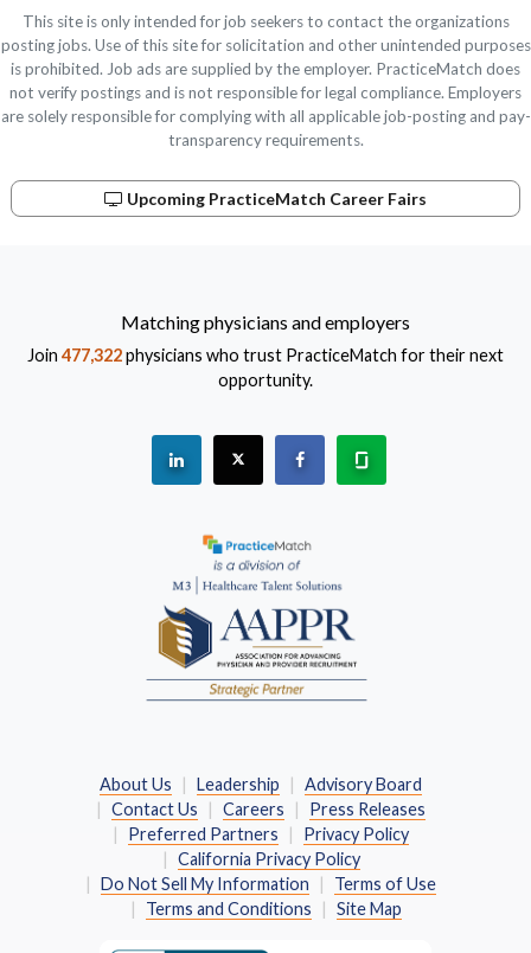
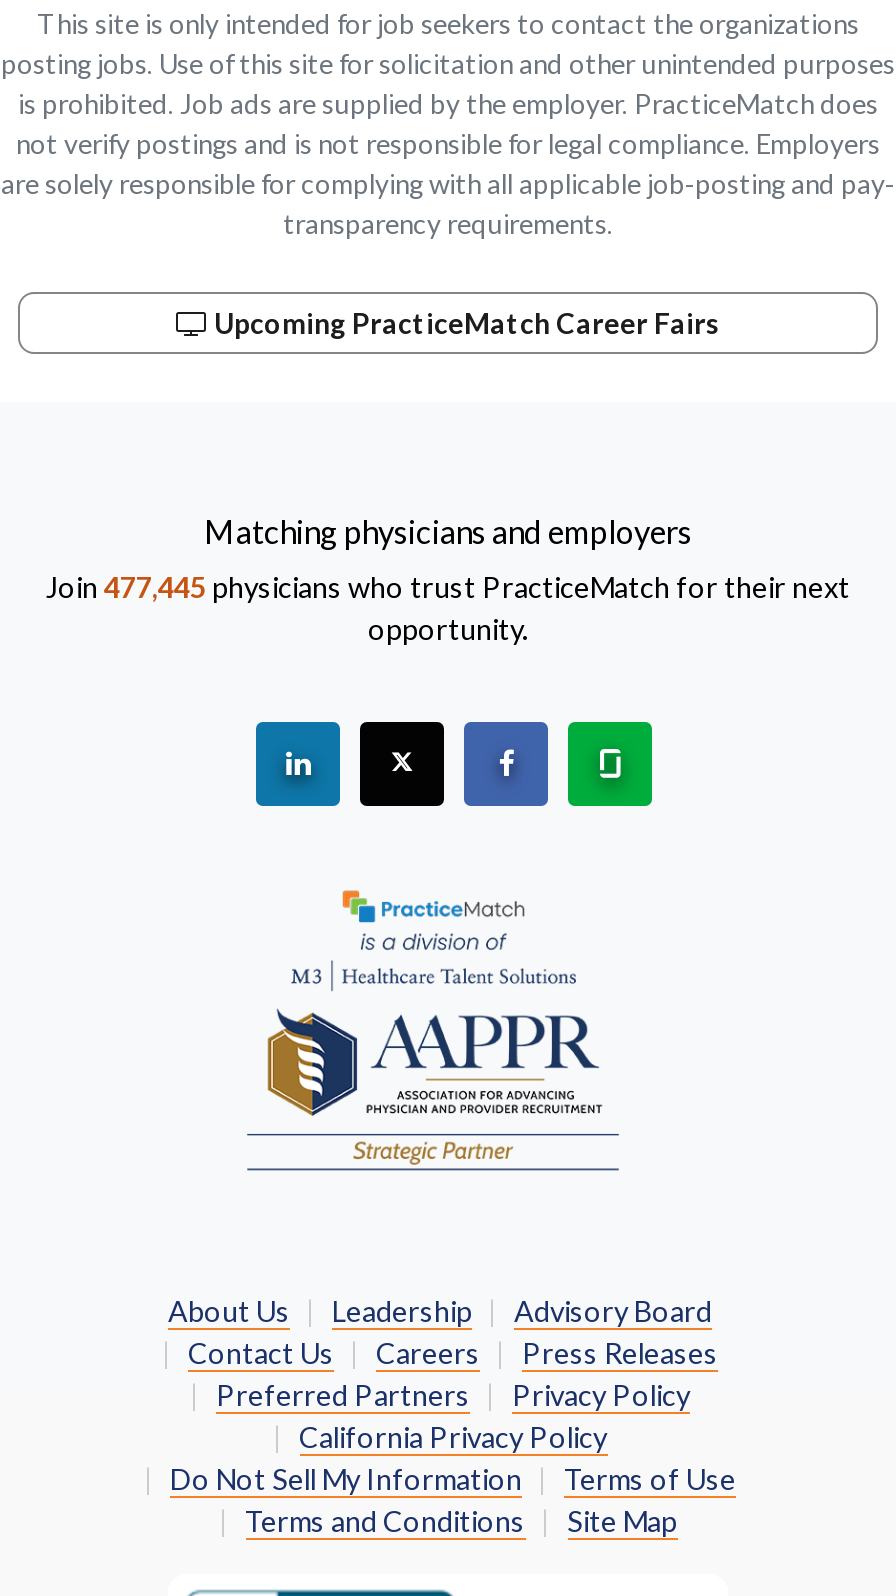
[27,345,504,365] Join 477,322 physicians who trust PracticeMatch for their next -> [46,571,850,605] Join 477,445 physicians who trust PracticeMatch for their next

